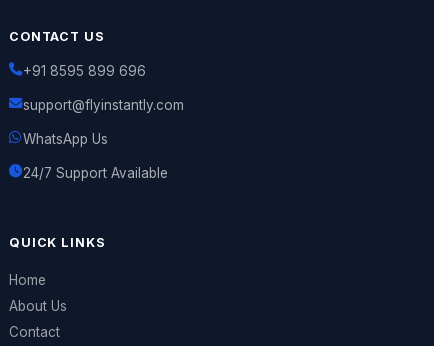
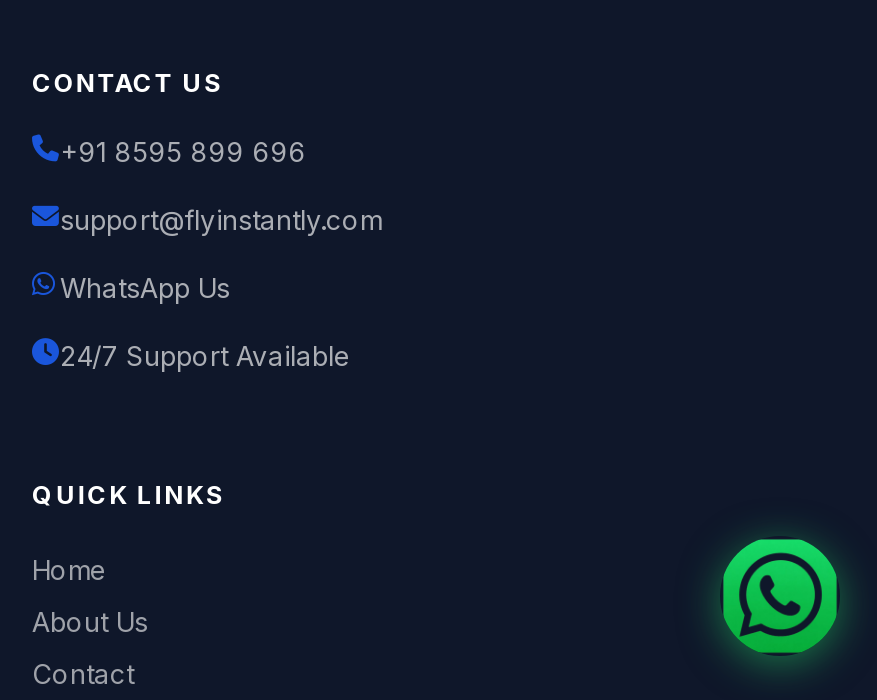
none -> [706,530,854,678] [image]

